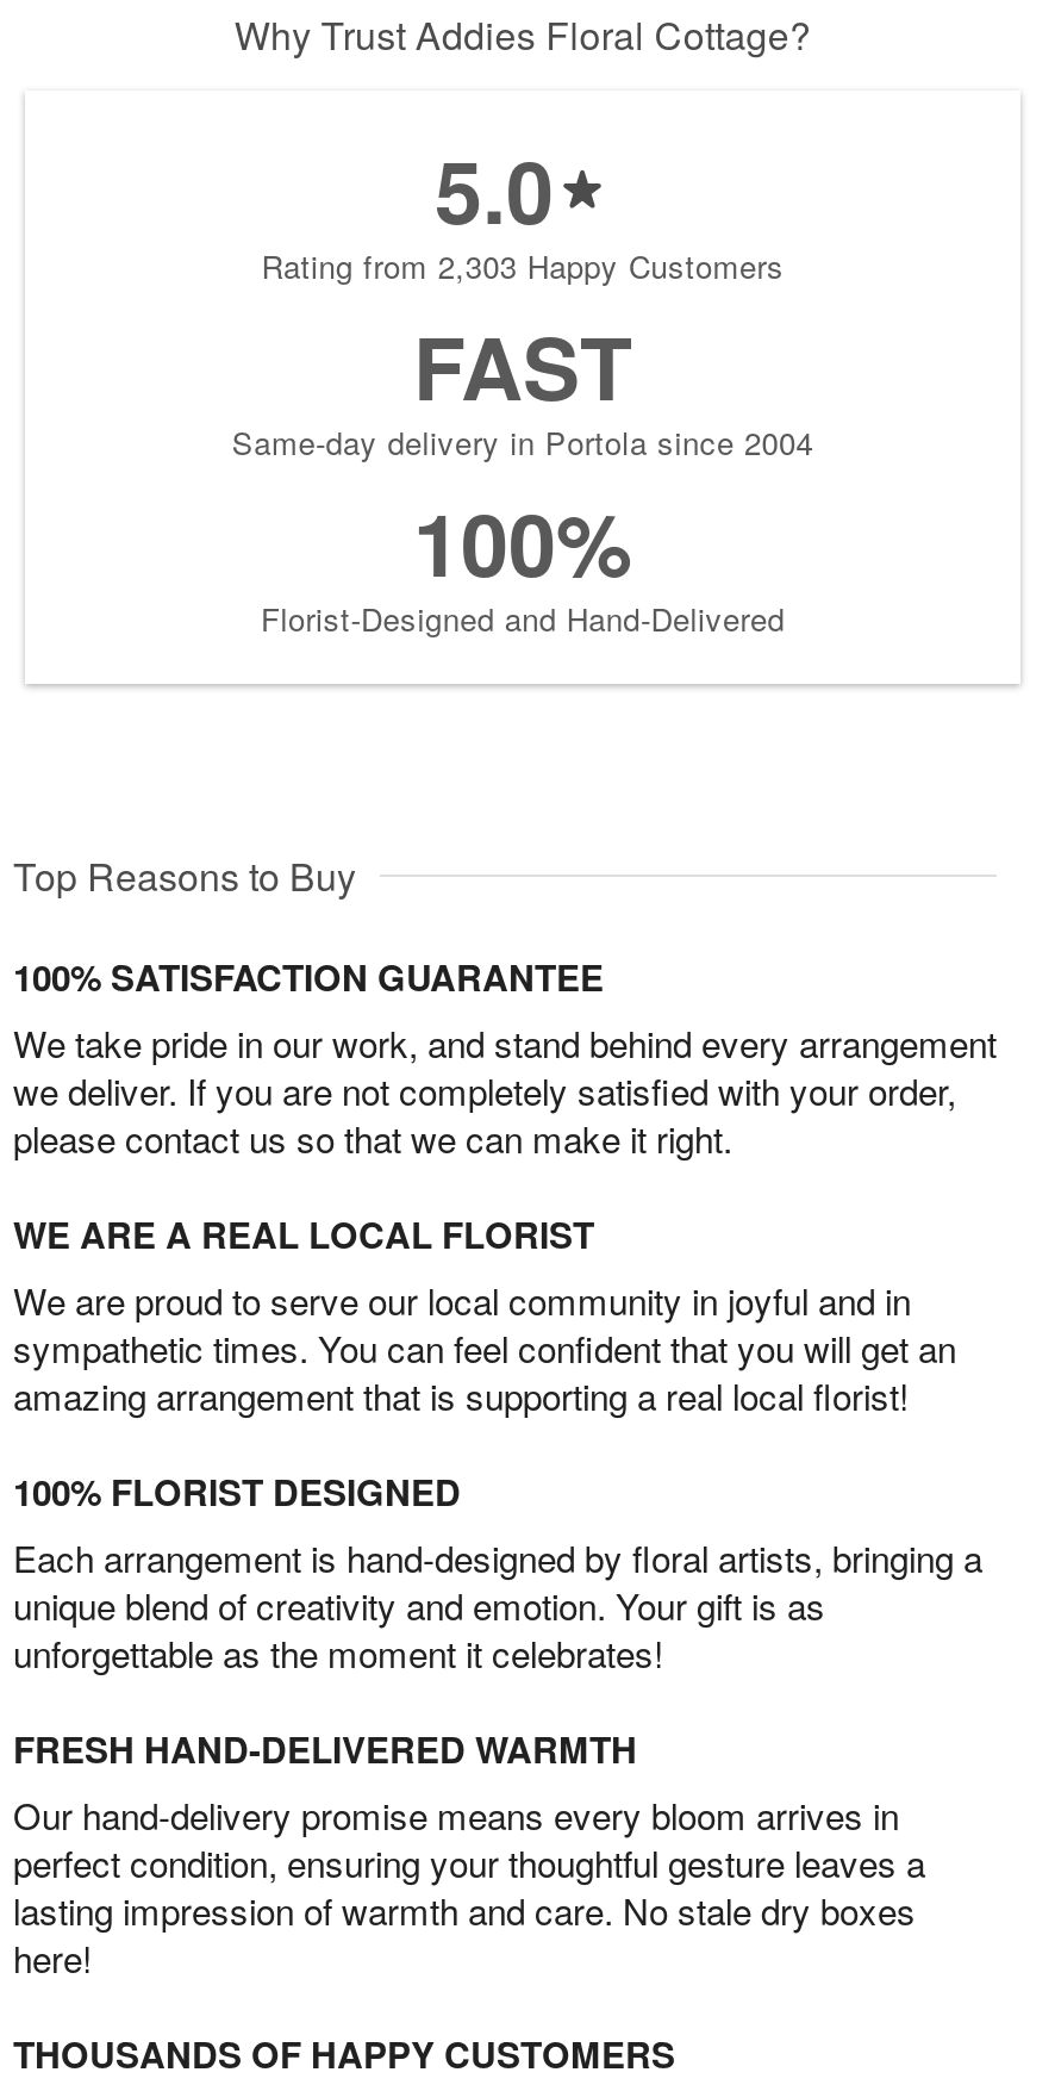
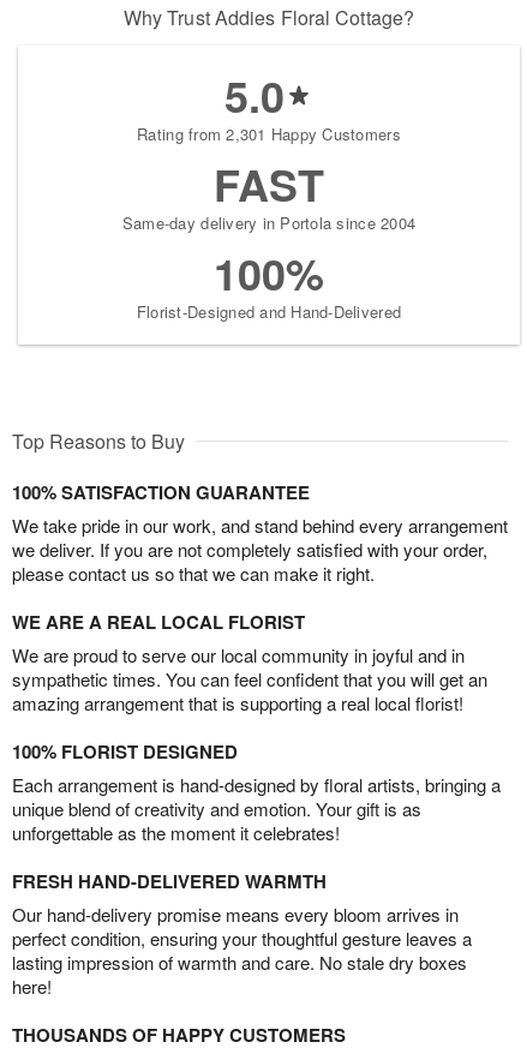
[261,244,784,289] Rating from 2,303 Happy Customers -> [137,123,401,146] Rating from 2,301 Happy Customers

